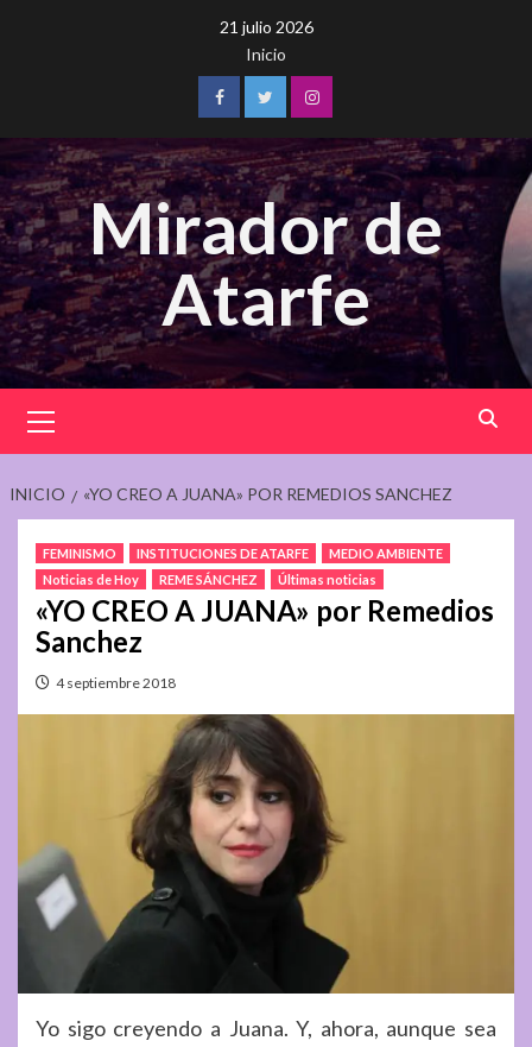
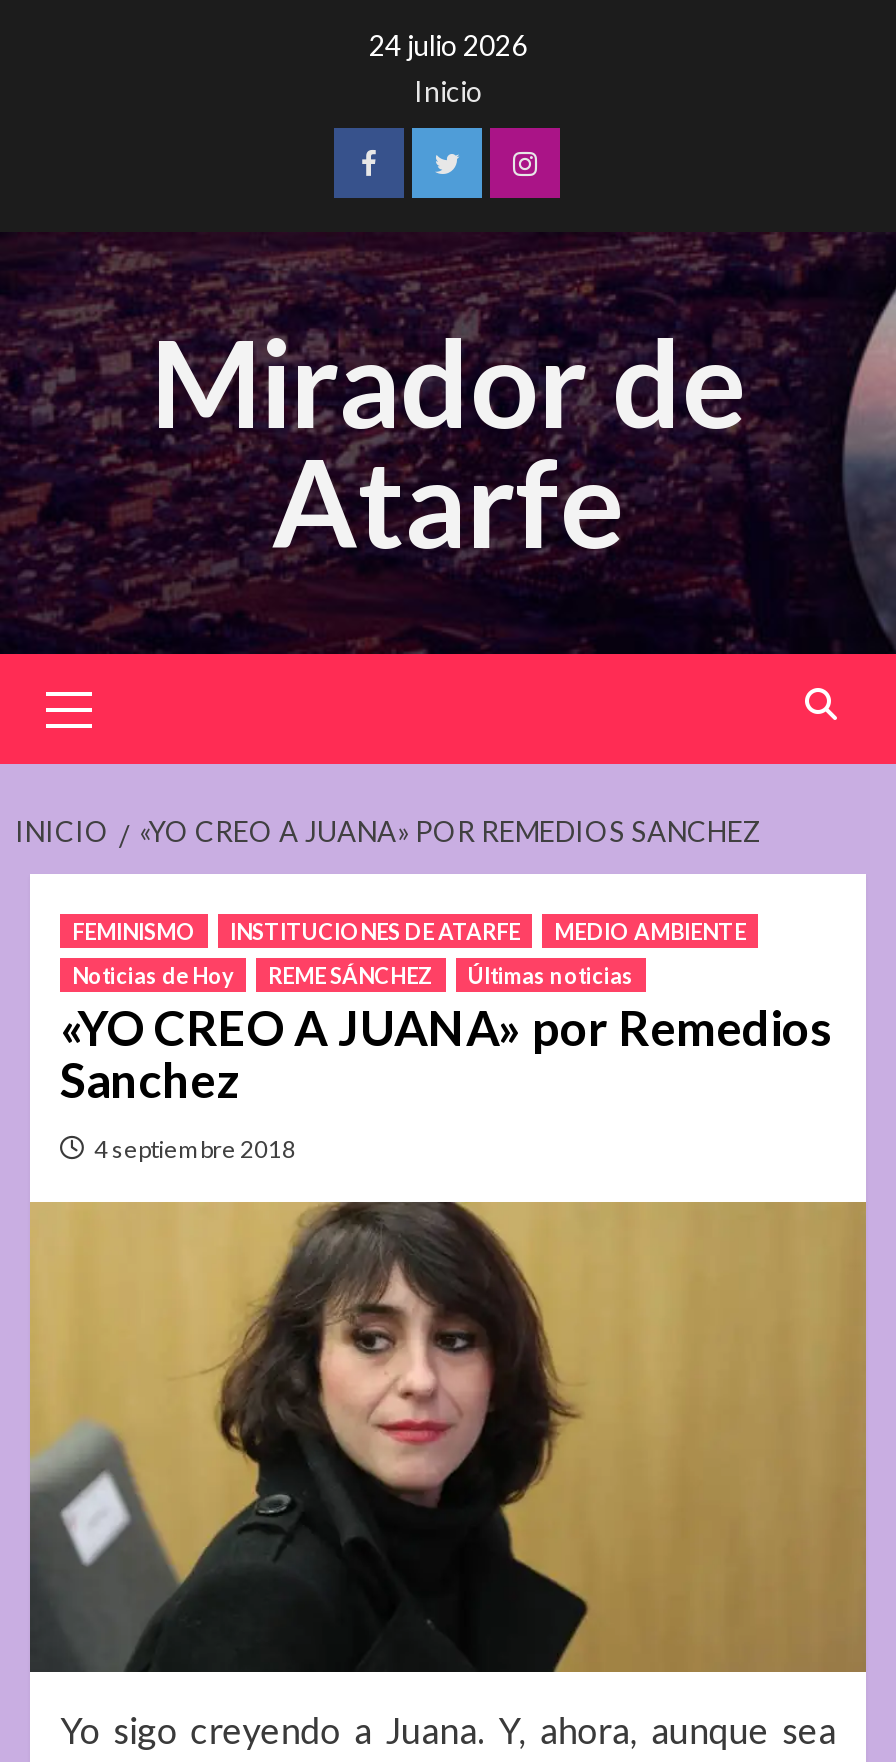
[219,17,313,37] 21 julio 2026 -> [369,28,527,62] 24 julio 2026

